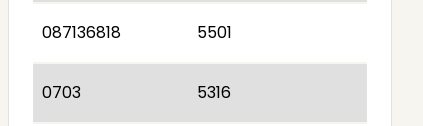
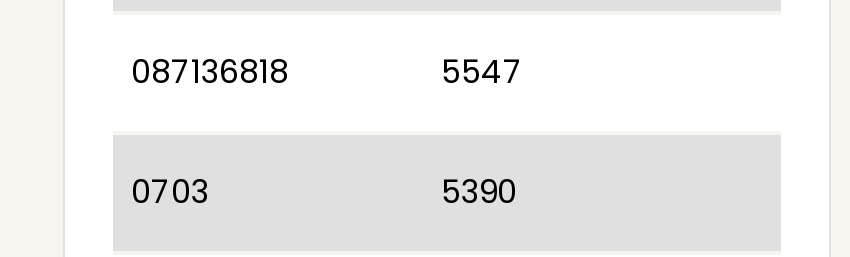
[197,21,232,44] 5501 -> [441,49,523,95] 5547
[197,81,231,104] 5316 -> [441,169,517,215] 5390

